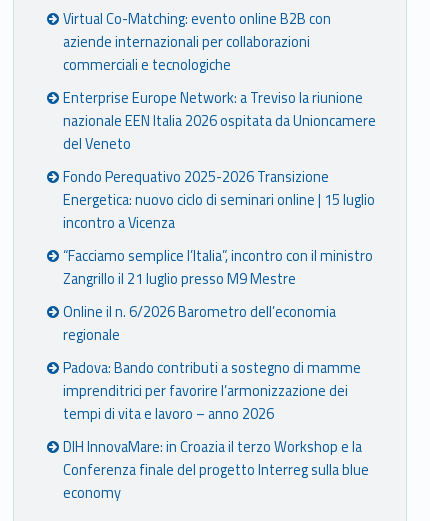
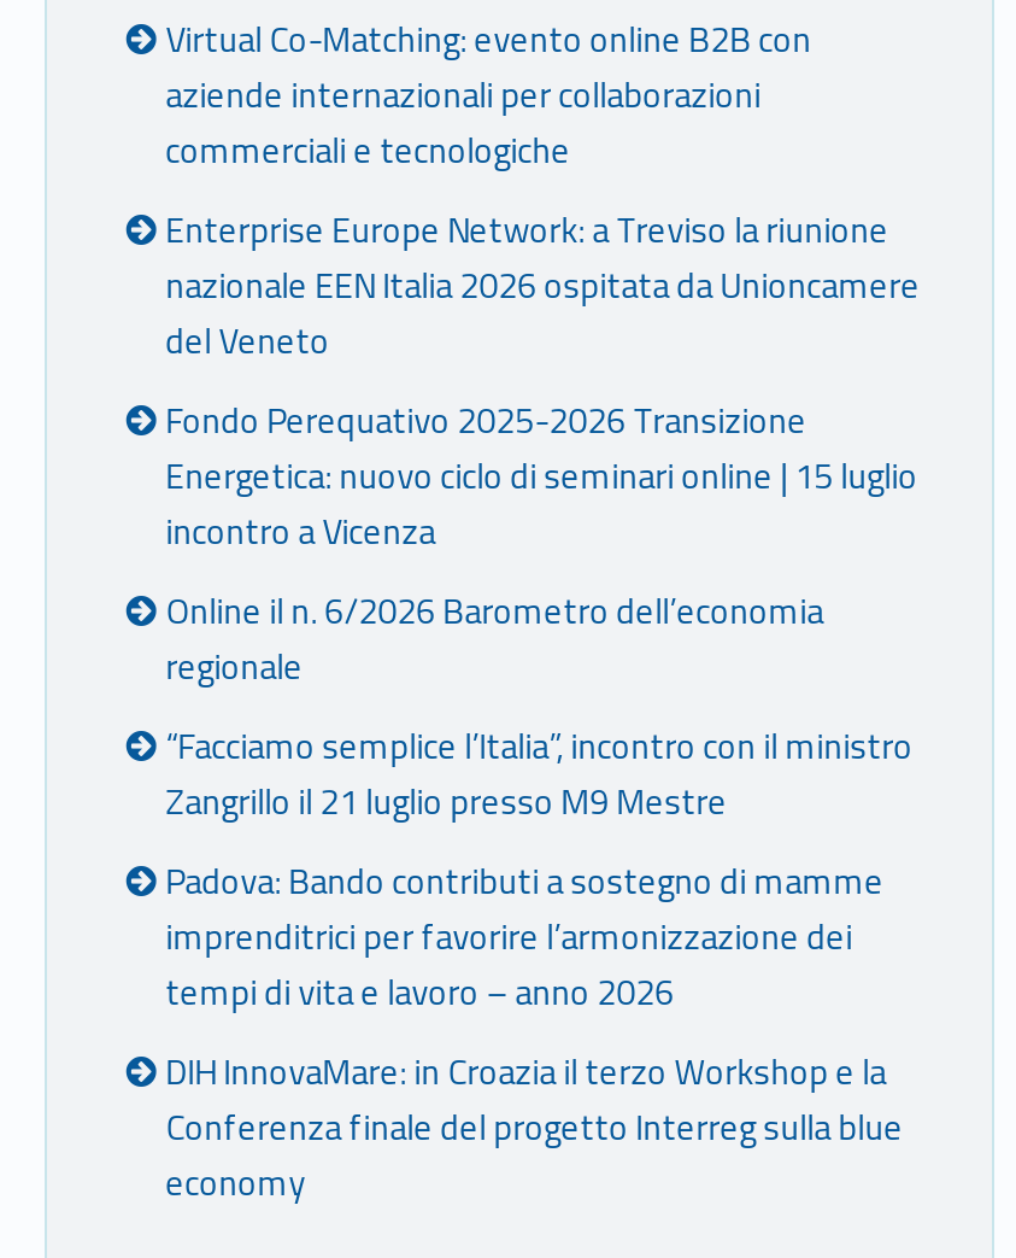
moved [63,245,373,290] -> [166,721,913,830]: “Facciamo semplice l’Italia”, incontro con il ministro | Zangrillo il 21 luglio presso M9 Mestre
moved [63,301,336,346] -> [166,586,824,695]: Online il n. 6/2026 Barometro dell’economia | regionale

